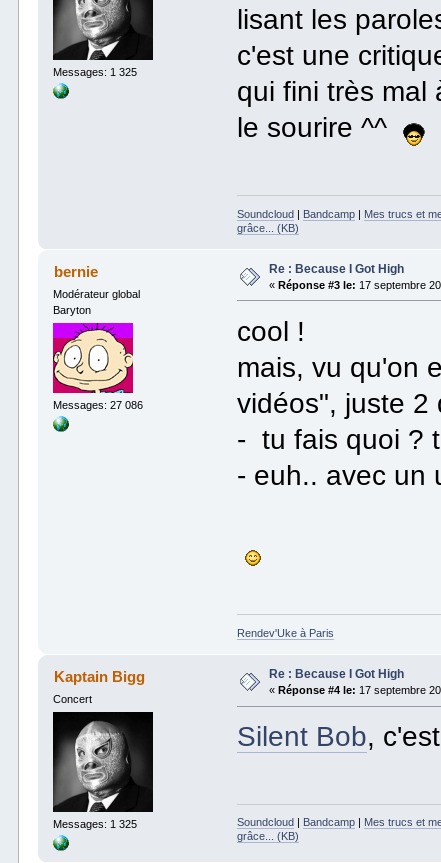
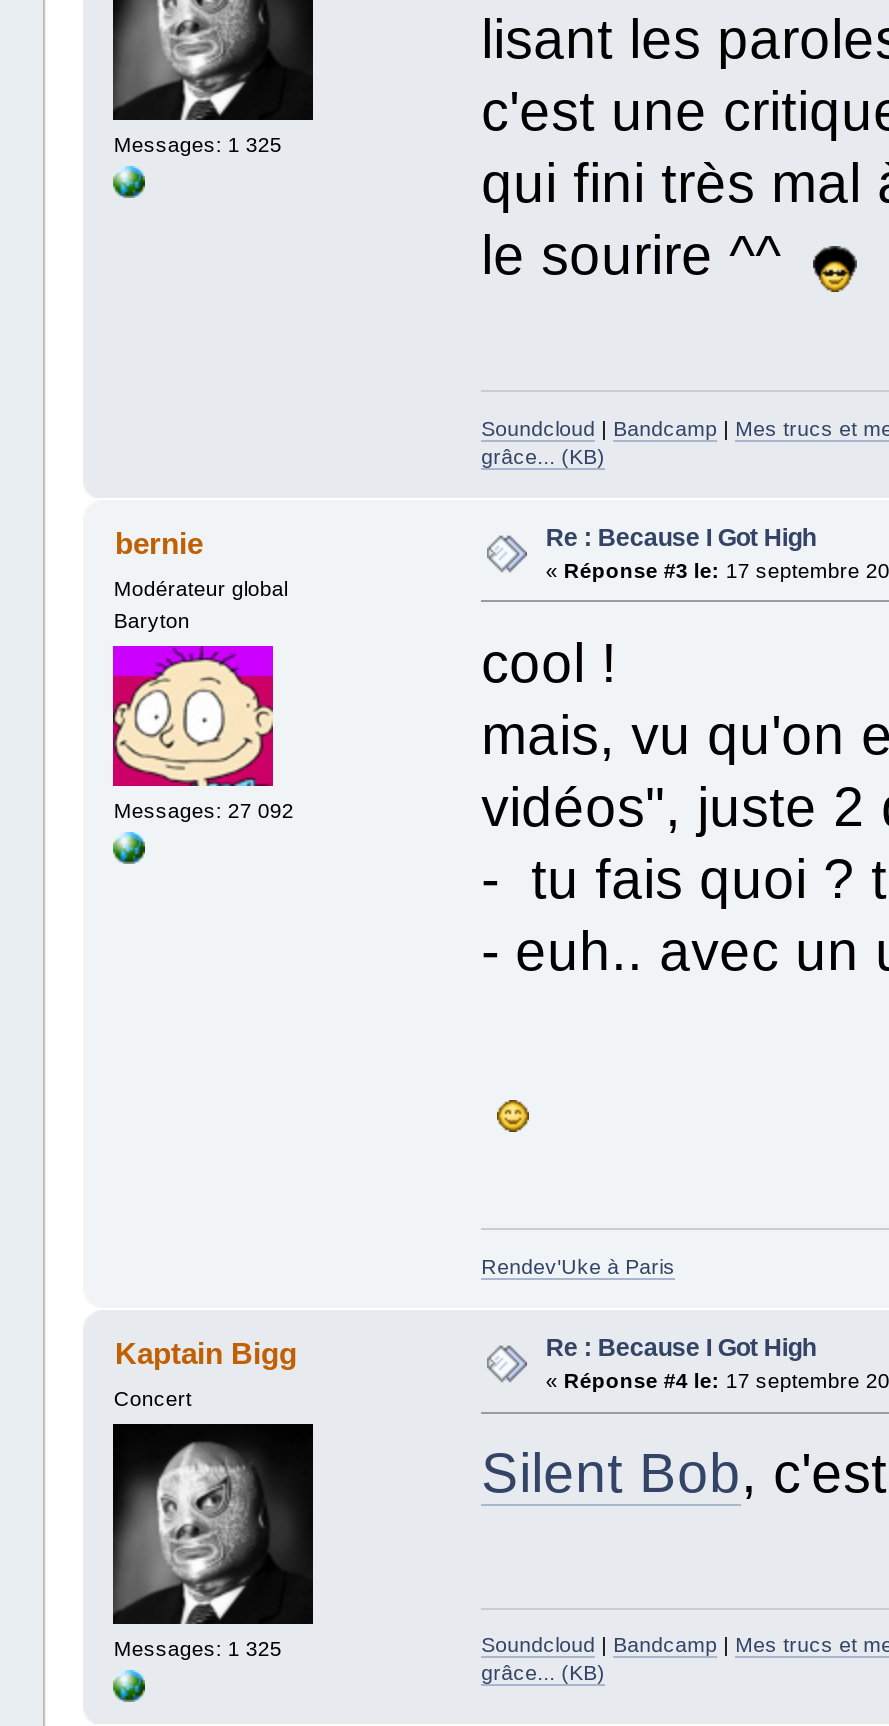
[53,399,143,411] Messages: 27 086 -> [114,798,294,822] Messages: 27 092

